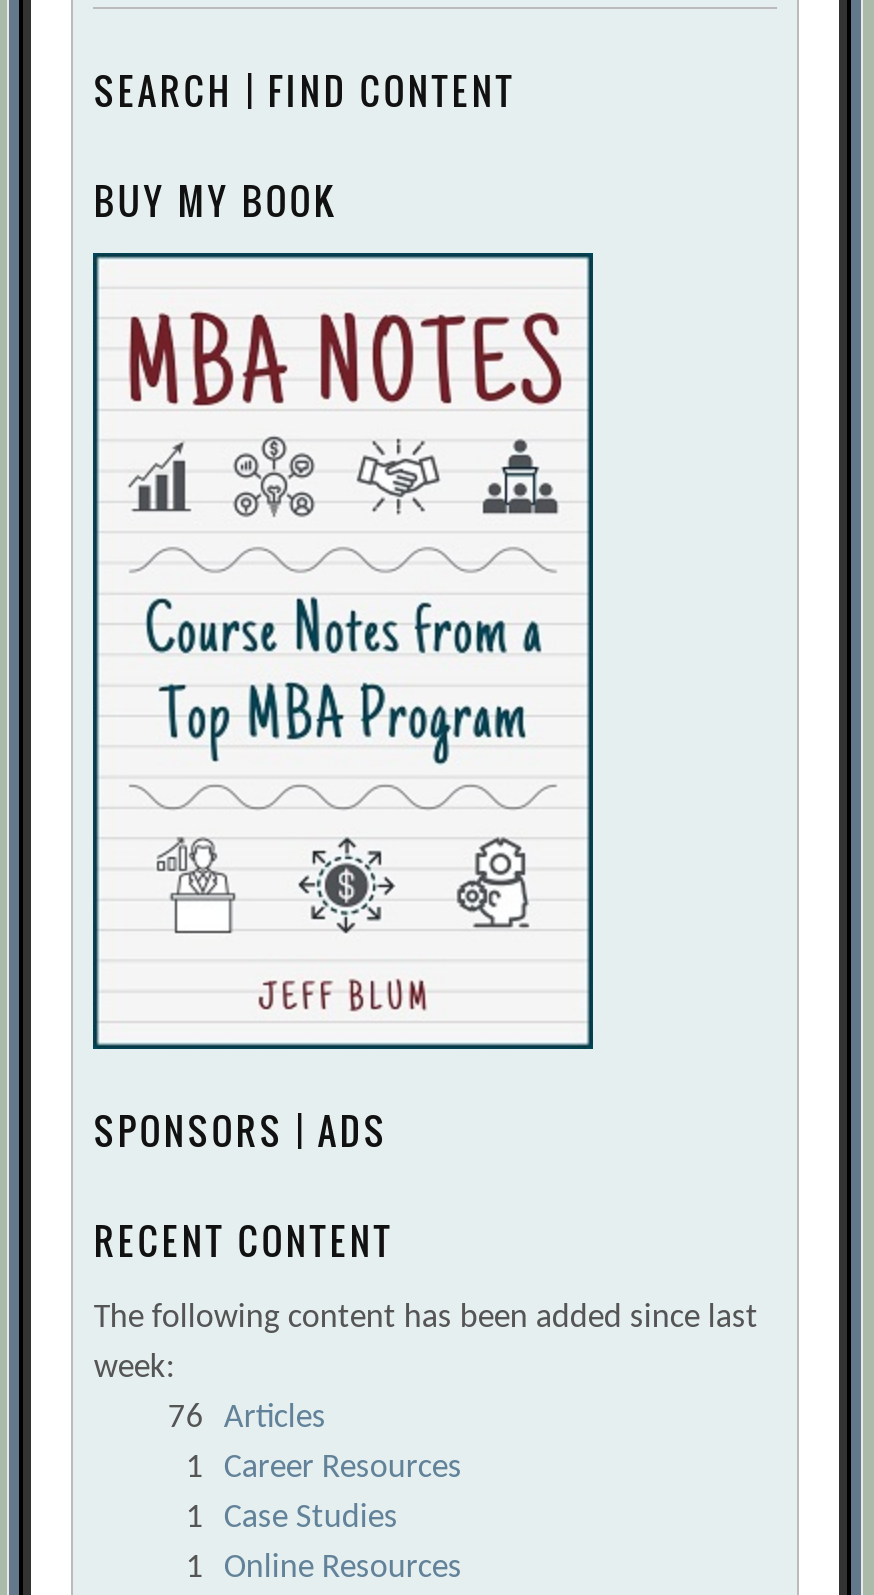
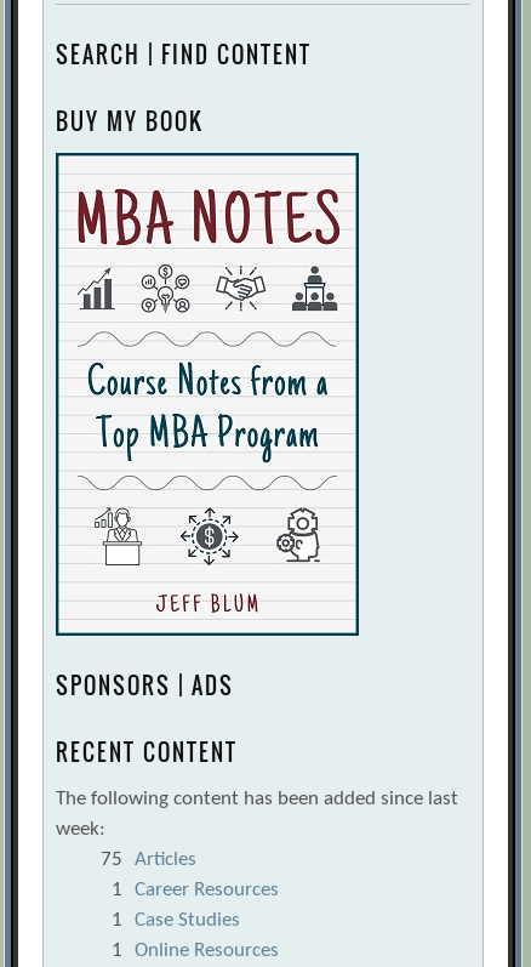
[168,1400,326,1434] 76 Articles -> [101,849,197,869] 75 Articles

